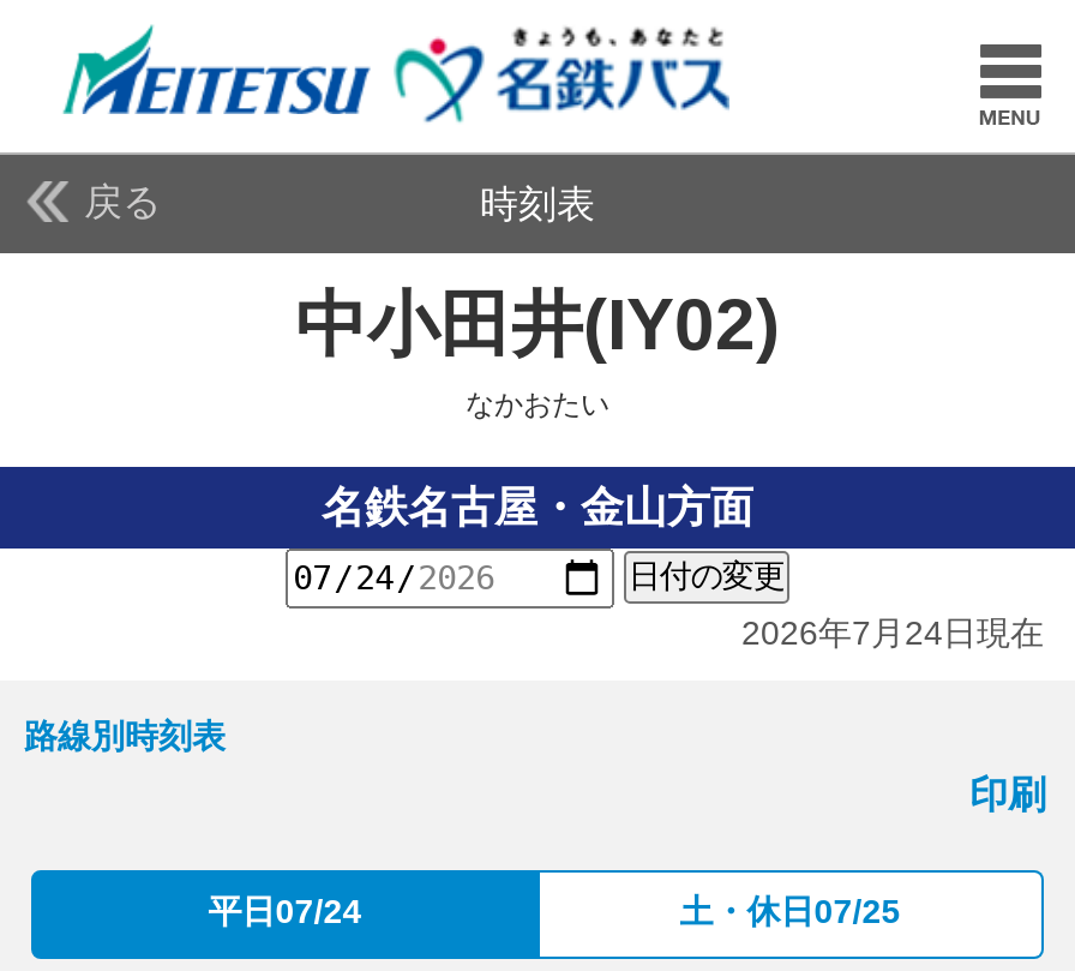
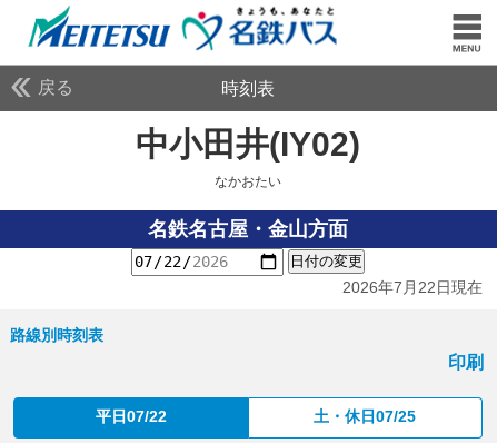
[741,613,1044,651] 2026年7月24日現在 -> [342,278,483,296] 2026年7月22日現在
[208,893,362,931] 平日07/24 -> [95,408,167,426] 平日07/22

